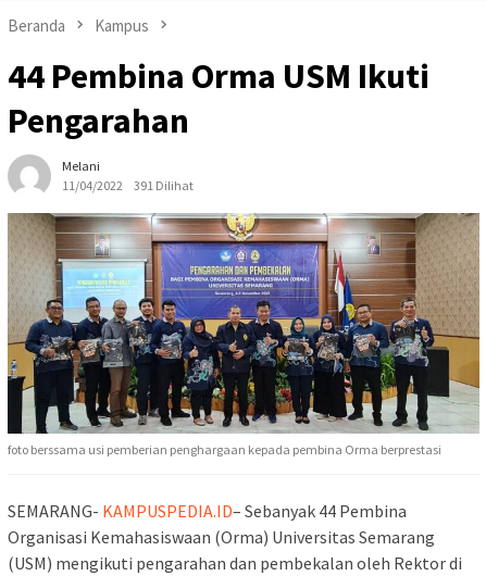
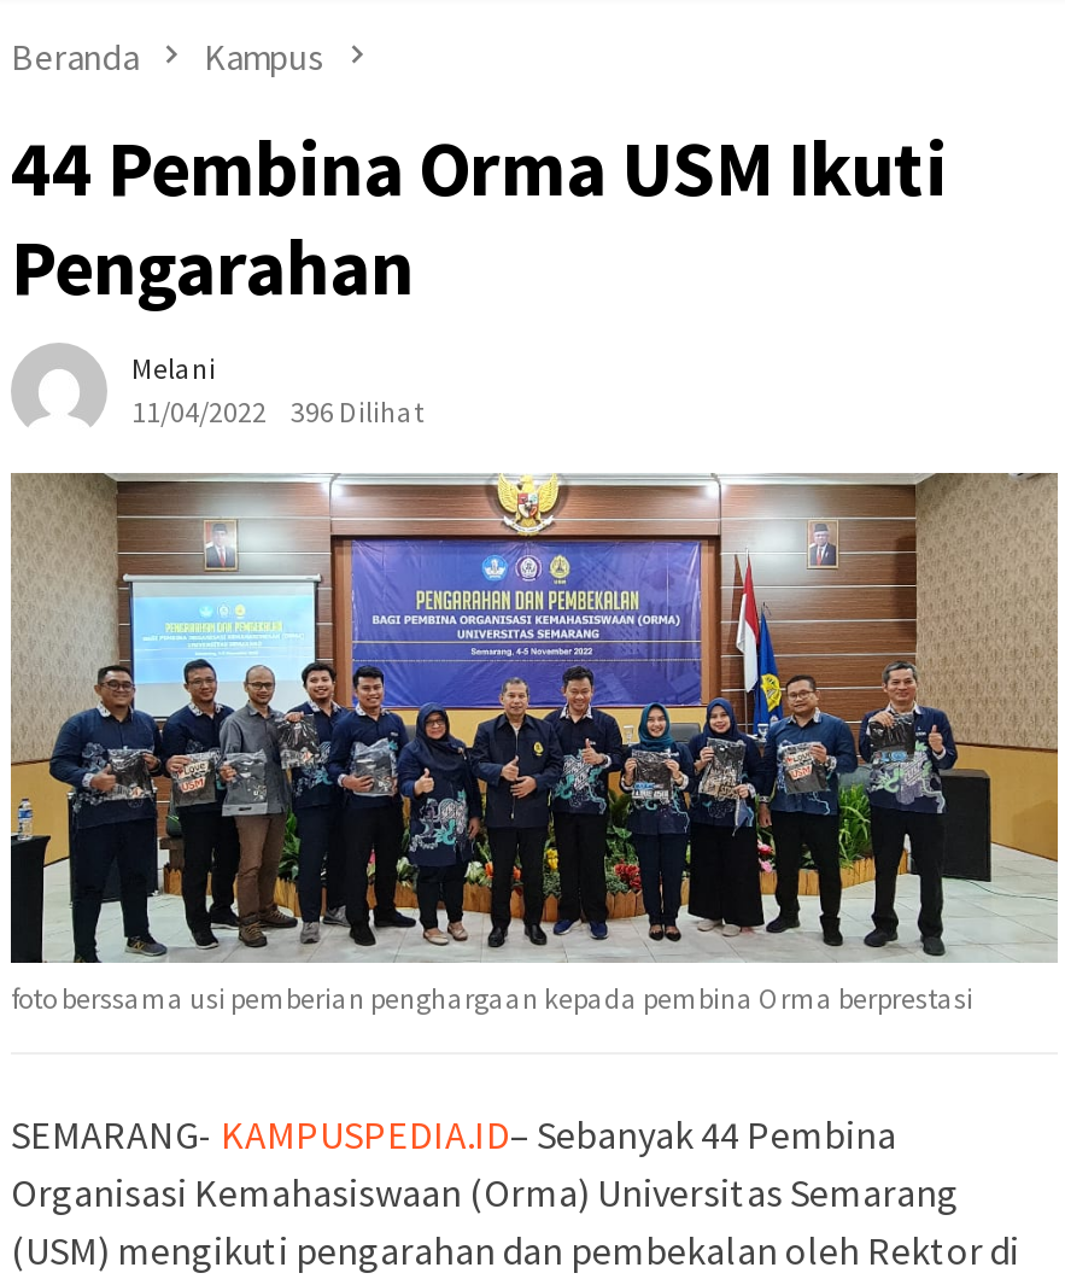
[62,178,194,194] 11/04/2022 391 Dilihat -> [131,394,423,431] 11/04/2022 396 Dilihat

